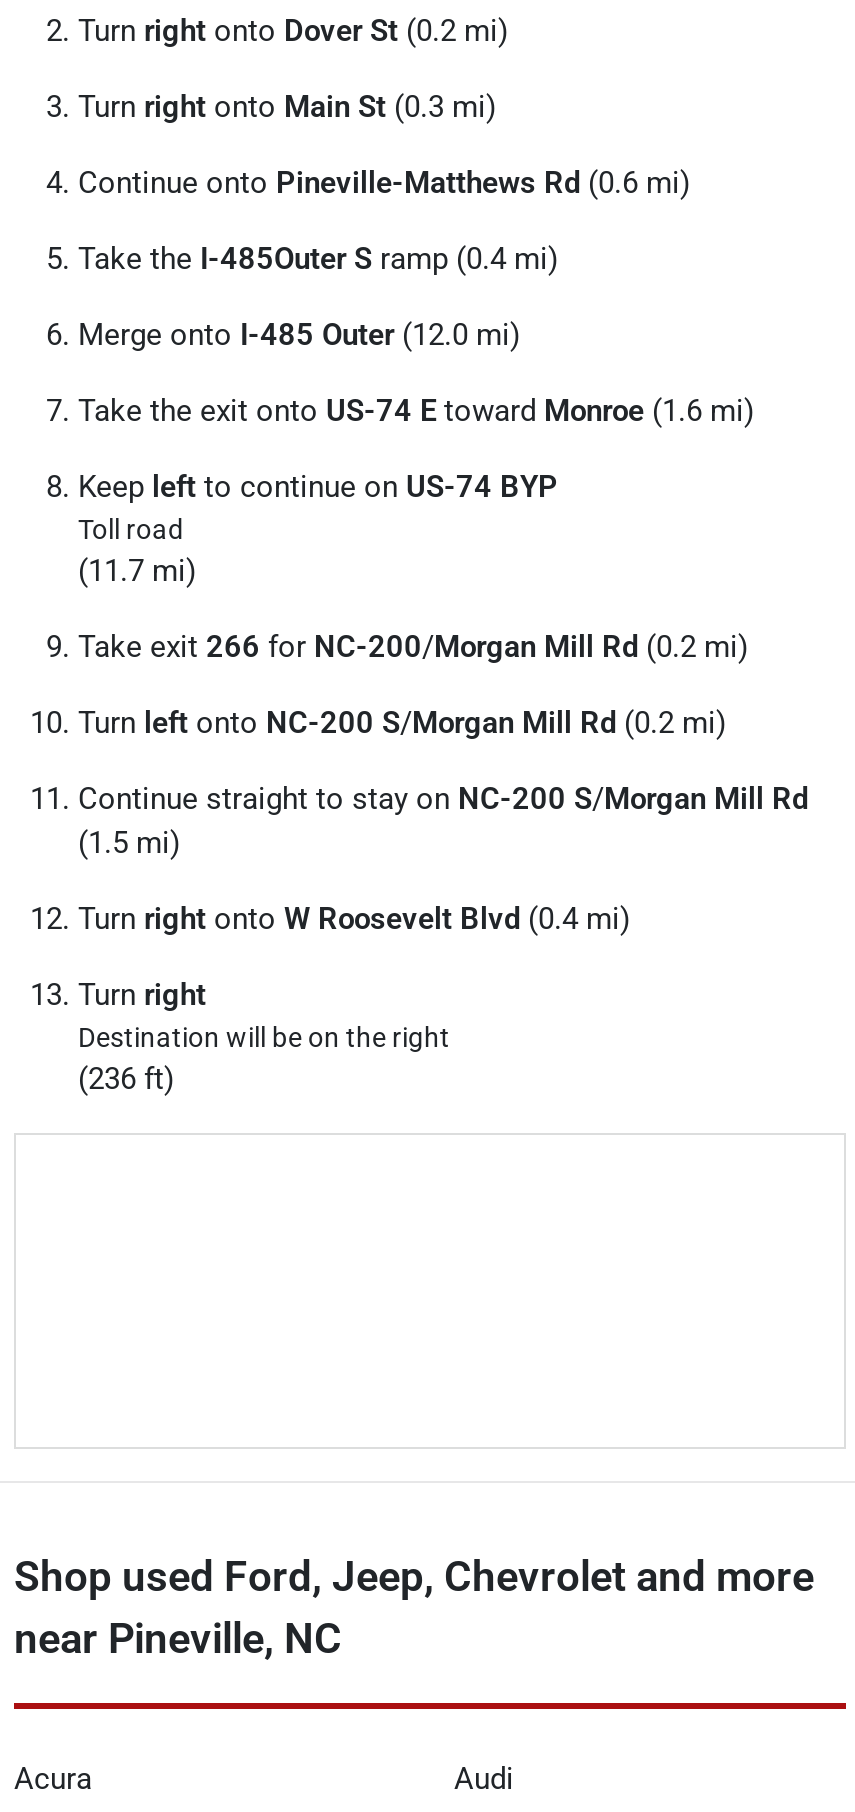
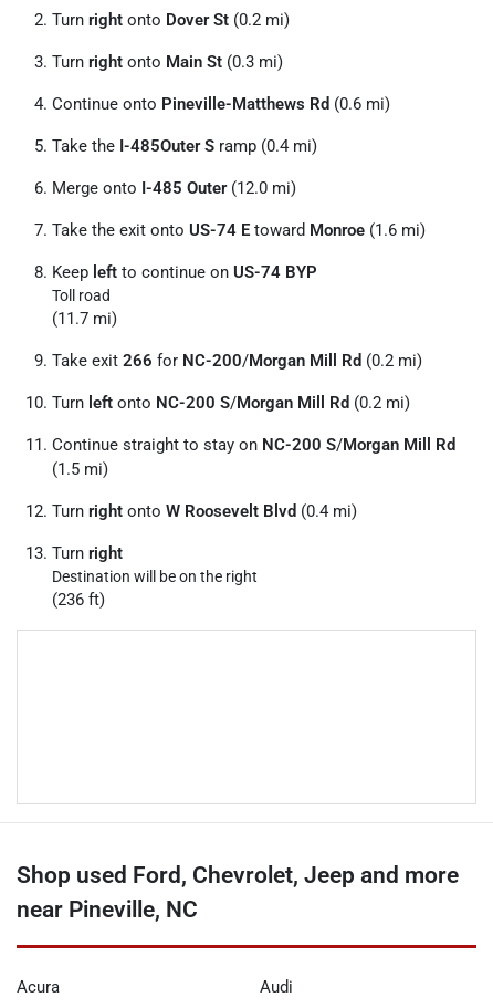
[14,1553,814,1601] Shop used Ford, Jeep, Chevrolet and more -> [17,862,459,889] Shop used Ford, Chevrolet, Jeep and more

